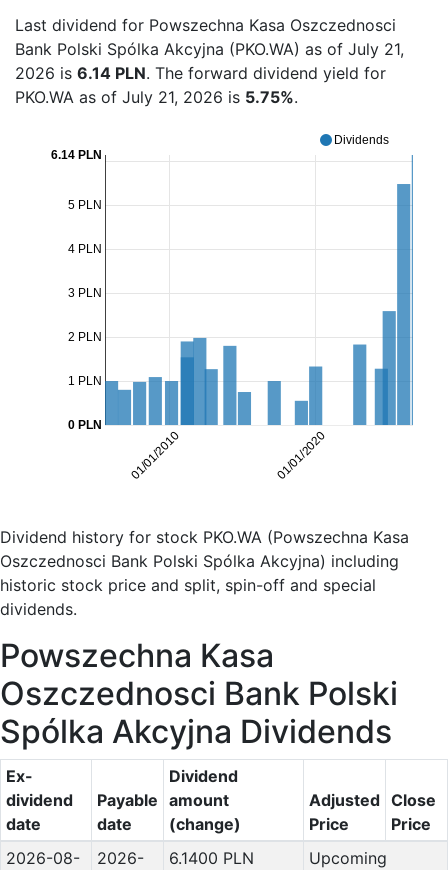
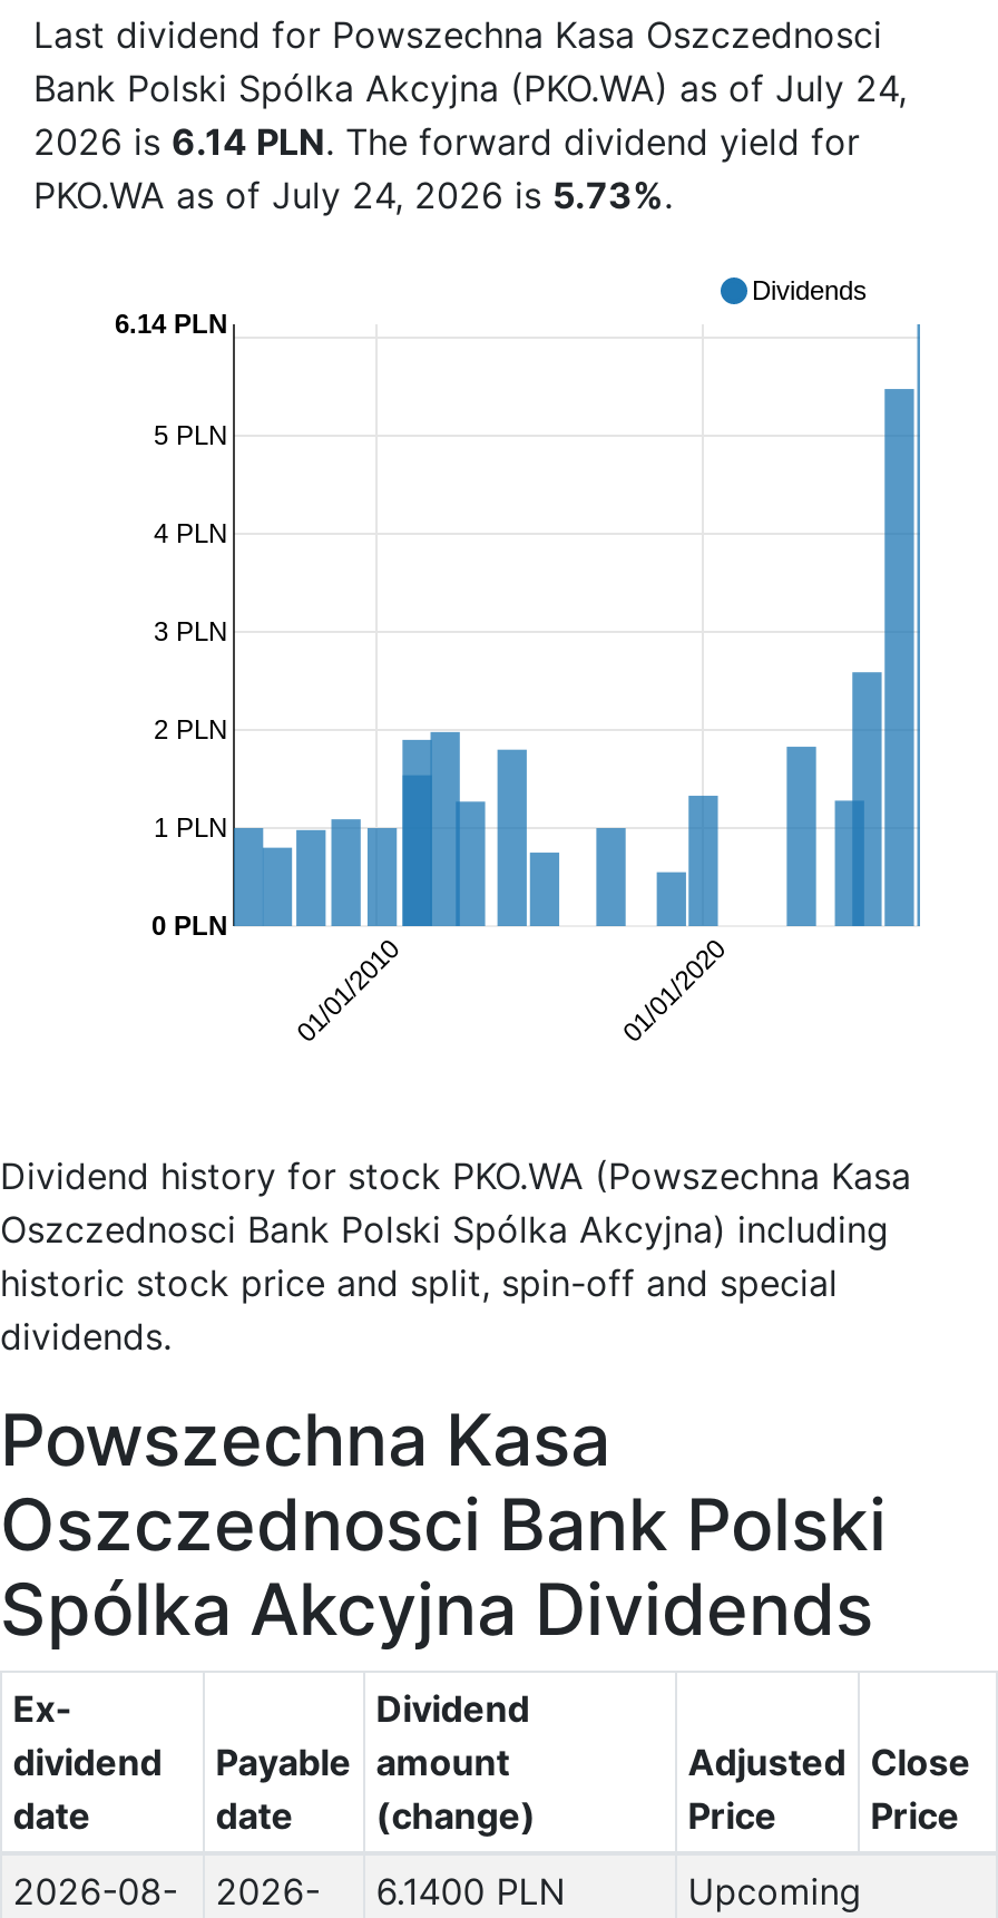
[15,39,404,59] Bank Polski Spólka Akcyjna (PKO.WA) as of July 21, -> [33,66,907,110] Bank Polski Spólka Akcyjna (PKO.WA) as of July 24,
[15,87,298,107] PKO.WA as of July 21, 2026 is 5.75%. -> [33,173,673,217] PKO.WA as of July 24, 2026 is 5.73%.

